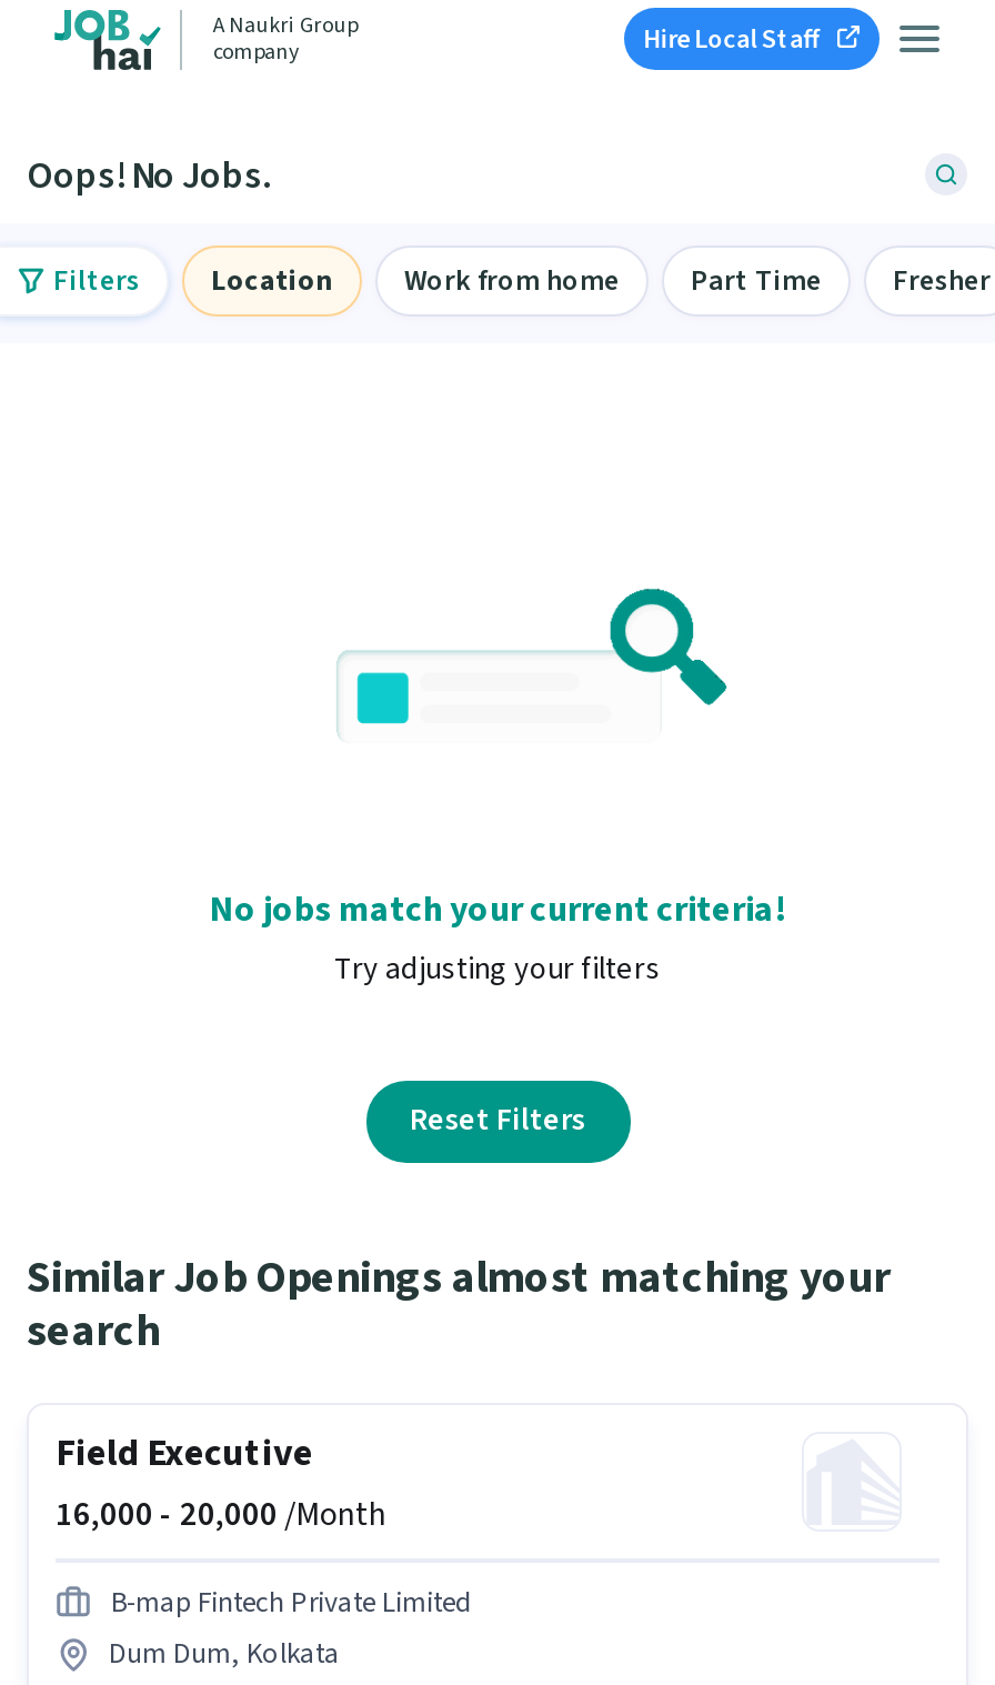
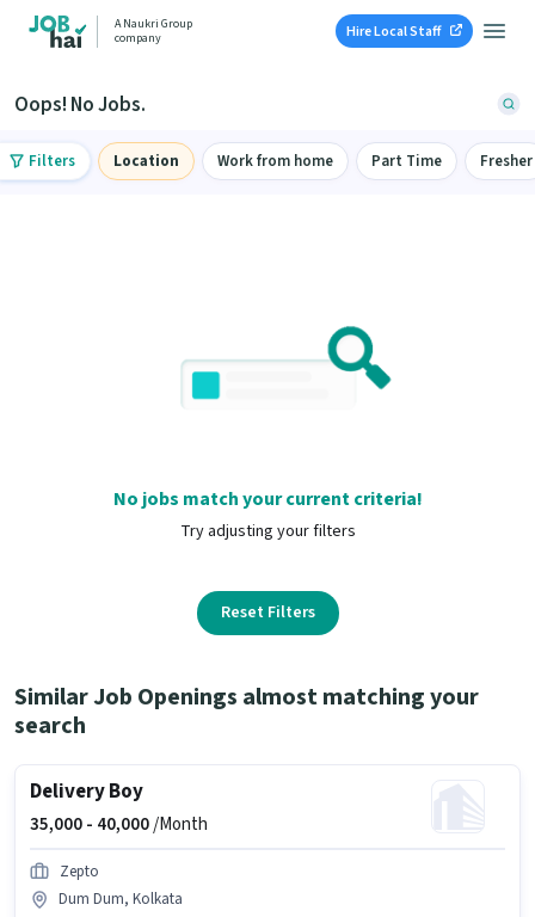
[56,1427,386,1538] Field Executive | 16,000 - 20,000 /Month -> [30,777,208,837] Delivery Boy | 35,000 - 40,000 /Month
[111,1582,471,1622] B-map Fintech Private Limited -> [60,861,99,882] Zepto

